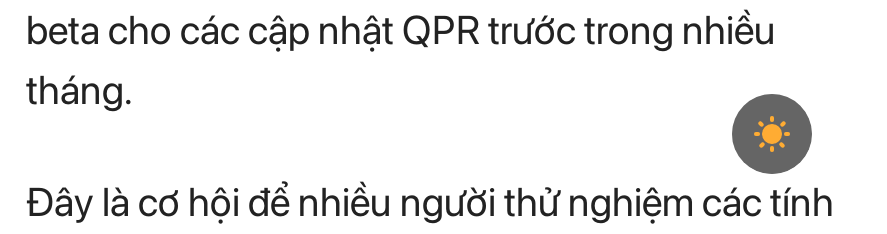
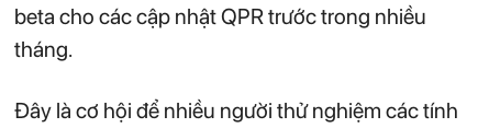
[730,92,814,174] [image] -> none

